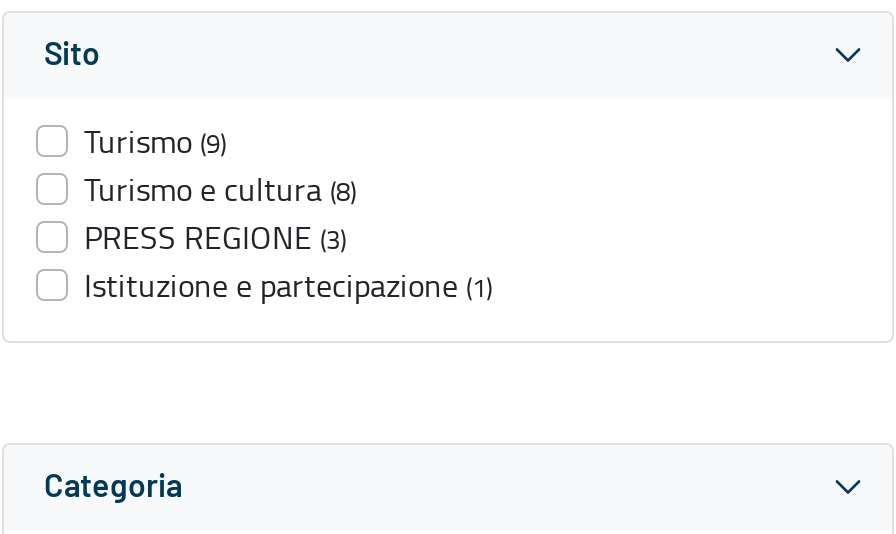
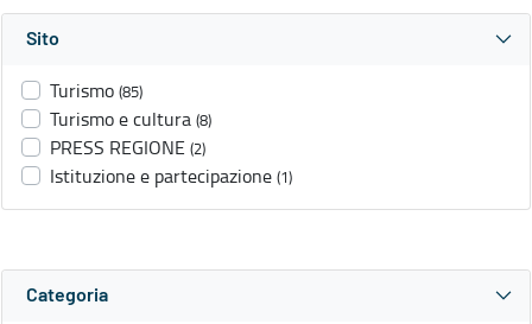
[84,120,226,164] Turismo (9) -> [50,77,142,104] Turismo (85)
[84,216,346,260] PRESS REGIONE (3) -> [50,134,205,161] PRESS REGIONE (2)

